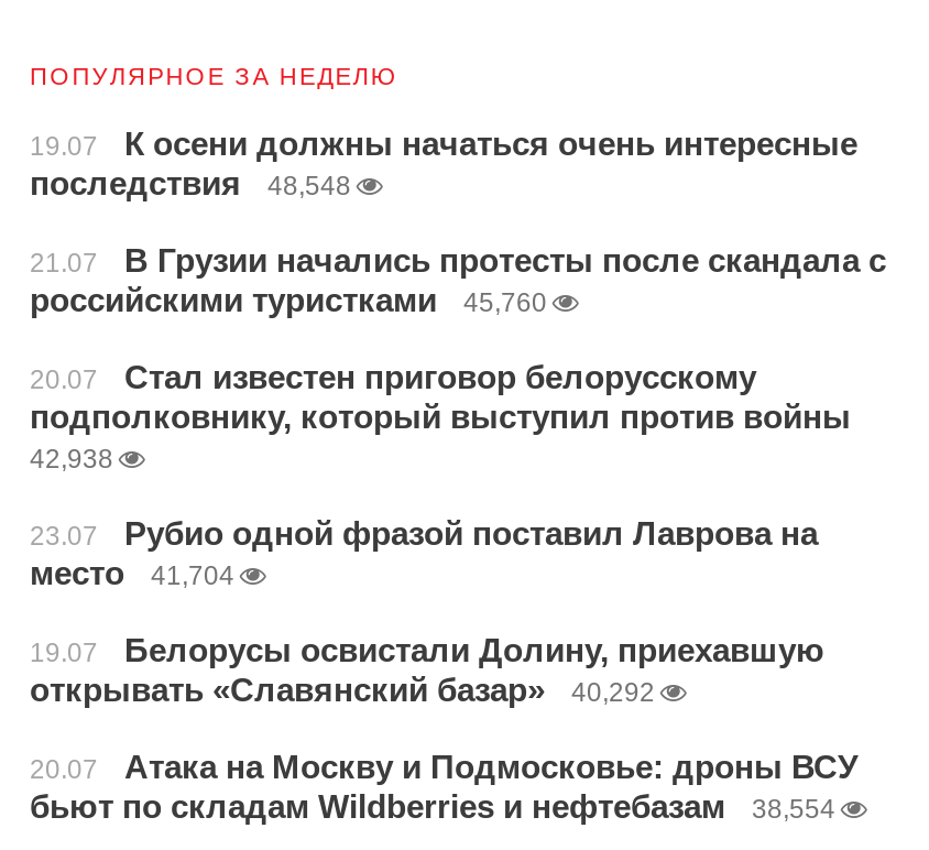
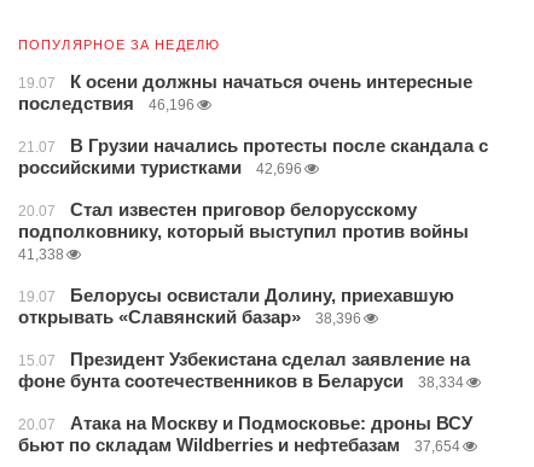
[30,164,351,201] последствия 48,548 -> [18,93,195,113] последствия 46,196
[30,281,547,318] российскими туристками 45,760 -> [18,157,302,177] российскими туристками 42,696
[30,444,818,591] 42,938 | 23.07 | Рубио одной фразой поставил Лаврова на | место | 41,704 -> [18,246,64,263] 41,338
moved [30,631,824,708] -> [18,285,454,327]: 19.07 | Белорусы освистали Долину, приехавшую | открывать «Славянский базар»
[571,677,655,708] 40,292 -> [18,310,470,391] 38,396 | 15.07 | Президент Узбекистана сделал заявление на | фоне бунта соотечественников в Беларуси | 38,334
[30,787,835,825] бьют по складам Wildberries и нефтебазам 38,554 -> [18,434,460,455] бьют по складам Wildberries и нефтебазам 37,654

